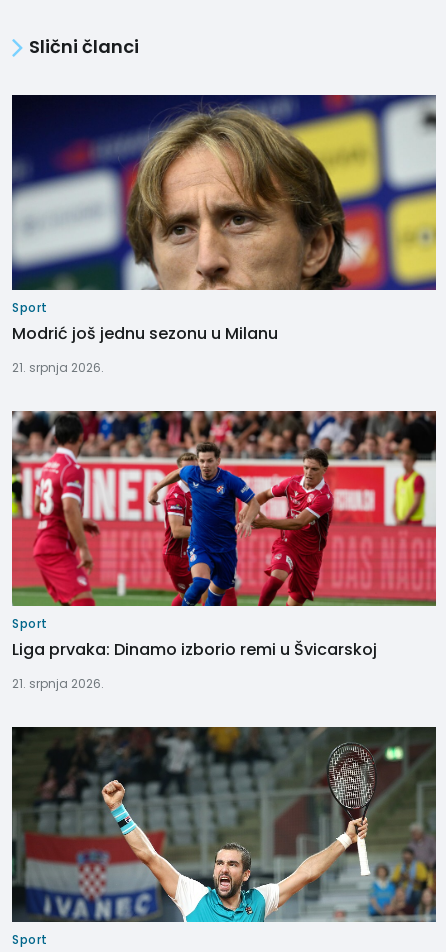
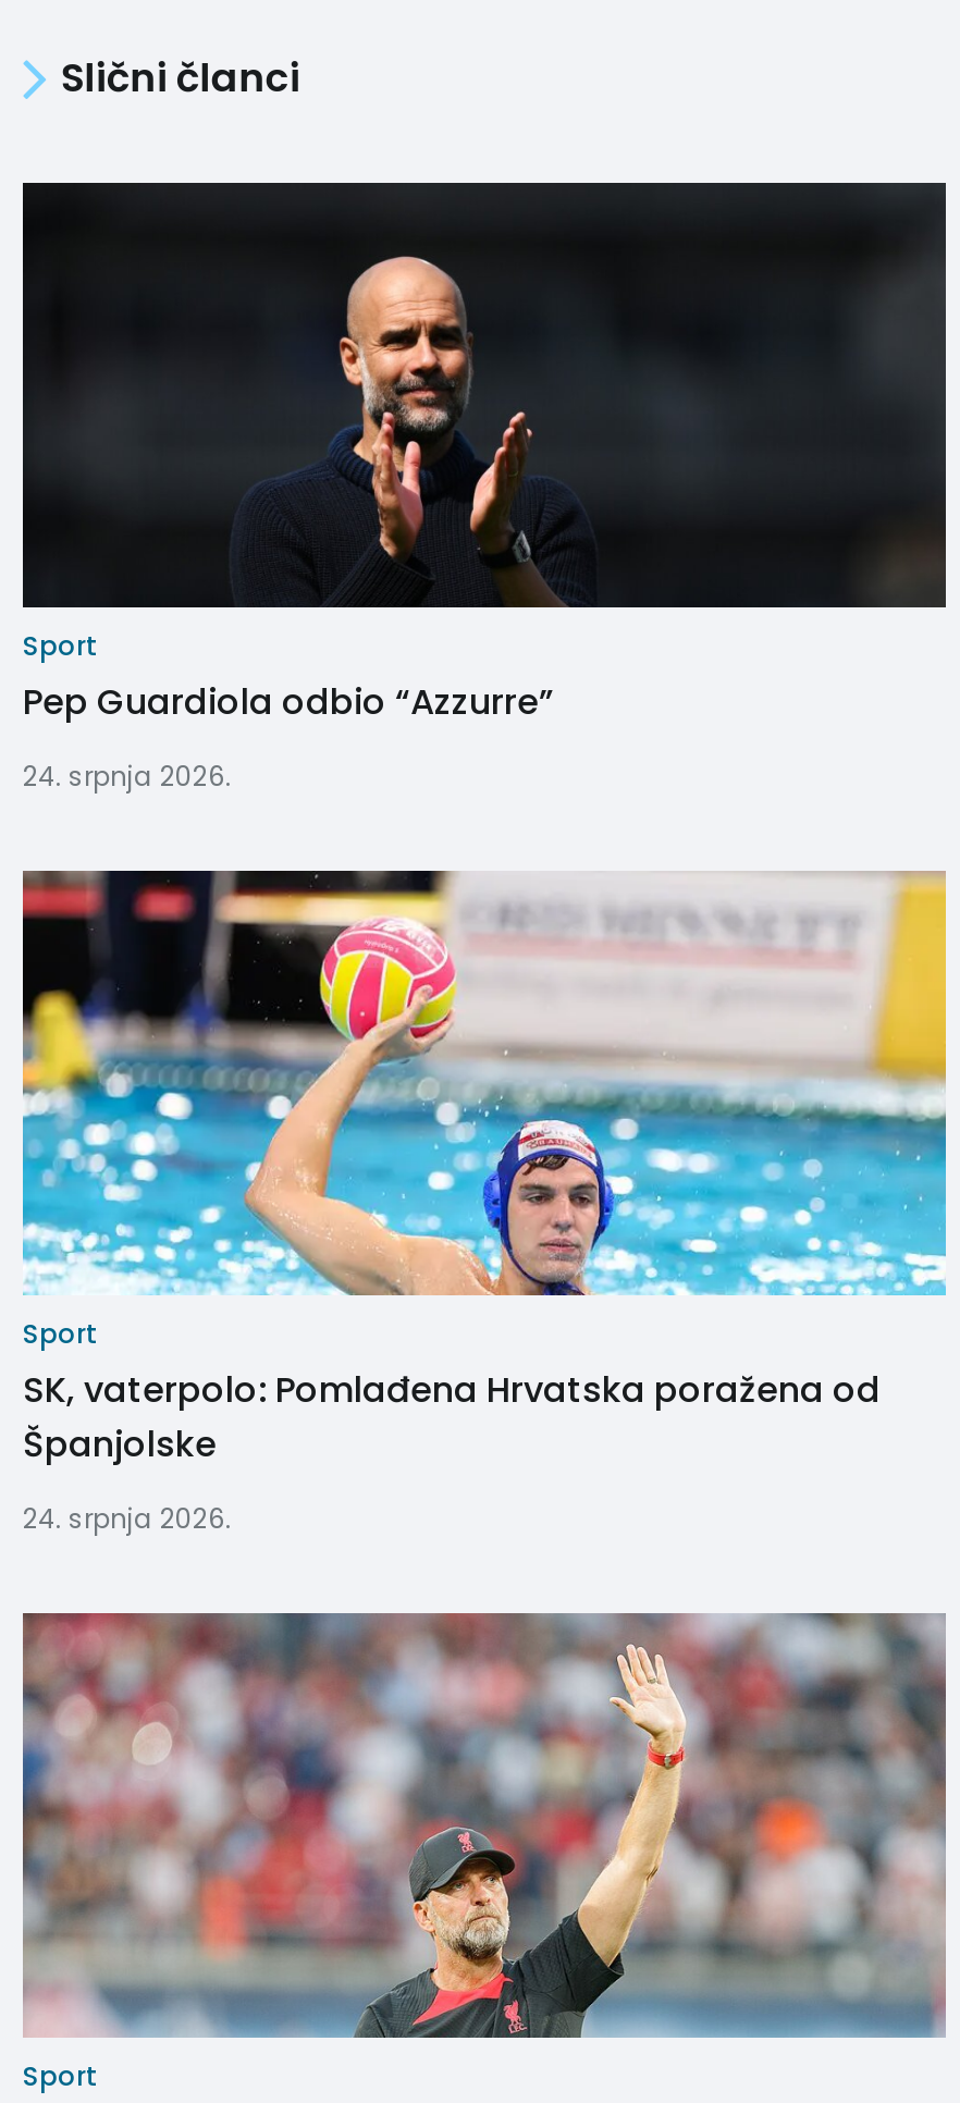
[11,94,437,345] [image] | Modrić još jednu sezonu u Milanu -> [21,181,948,727] [image] | Pep Guardiola odbio “Azzurre”
[12,359,104,376] 21. srpnja 2026. -> [23,758,232,795] 24. srpnja 2026.
[11,410,437,661] [image] | Liga prvaka: Dinamo izborio remi u Švicarskoj -> [21,869,948,1470] [image] | SK, vaterpolo: Pomlađena Hrvatska poražena od | Španjolske
[12,675,104,692] 21. srpnja 2026. -> [23,1500,232,1537] 24. srpnja 2026.
[11,726,436,923] [image] -> [21,1611,946,2040] [image]

